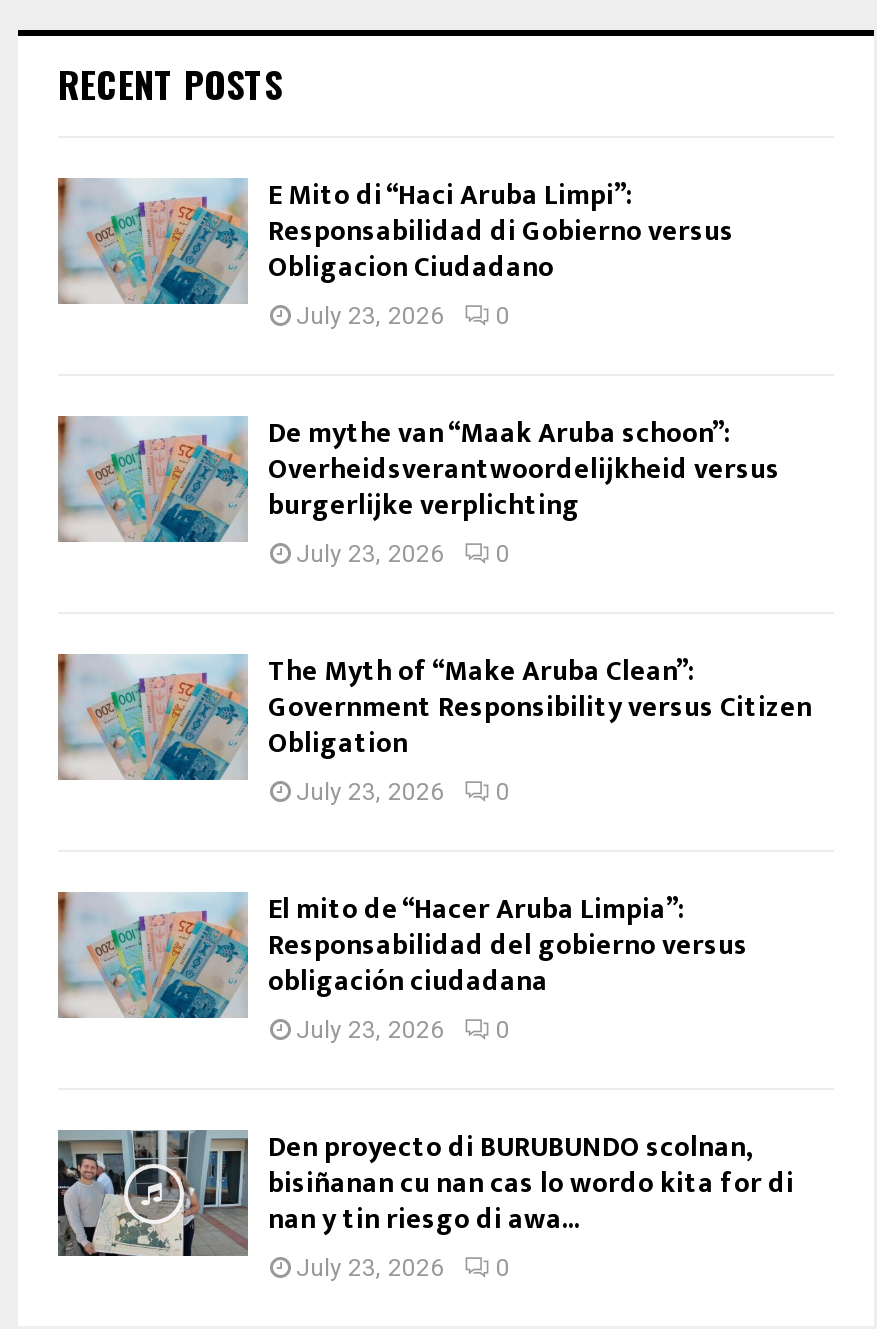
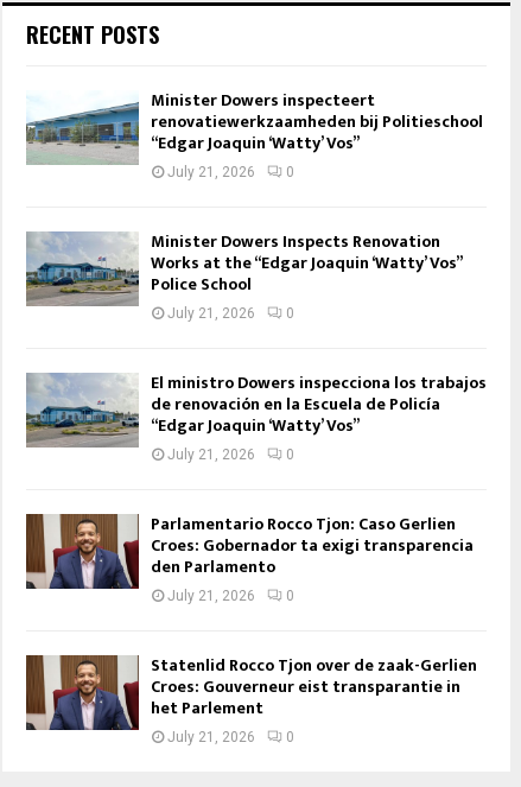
[56,172,734,330] [image] | E Mito di “Haci Aruba Limpi”: | Responsabilidad di Gobierno versus | Obligacion Ciudadano | July 23, 2026 -> [26,87,483,180] [image] | Minister Dowers inspecteert | renovatiewerkzaamheden bij Politieschool | “Edgar Joaquin ‘Watty’ Vos” | July 21, 2026
[56,410,780,568] [image] | De mythe van “Maak Aruba schoon”: | Overheidsverantwoordelijkheid versus | burgerlijke verplichting | July 23, 2026 -> [26,228,462,322] [image] | Minister Dowers Inspects Renovation | Works at the “Edgar Joaquin ‘Watty’ Vos” | Police School | July 21, 2026
[56,648,812,806] [image] | The Myth of “Make Aruba Clean”: | Government Responsibility versus Citizen | Obligation | July 23, 2026 -> [26,369,487,463] [image] | El ministro Dowers inspecciona los trabajos | de renovación en la Escuela de Policía | “Edgar Joaquin ‘Watty’ Vos” | July 21, 2026
[56,886,748,1044] [image] | El mito de “Hacer Aruba Limpia”: | Responsabilidad del gobierno versus | obligación ciudadana | July 23, 2026 -> [26,510,474,604] [image] | Parlamentario Rocco Tjon: Caso Gerlien | Croes: Gobernador ta exigi transparencia | den Parlamento | July 21, 2026
[56,1124,794,1282] [image] | Den proyecto di BURUBUNDO scolnan, | bisiñanan cu nan cas lo wordo kita for di | nan y tin riesgo di awa... | July 23, 2026 -> [25,652,477,745] [image] | Statenlid Rocco Tjon over de zaak-Gerlien | Croes: Gouverneur eist transparantie in | het Parlement | July 21, 2026

